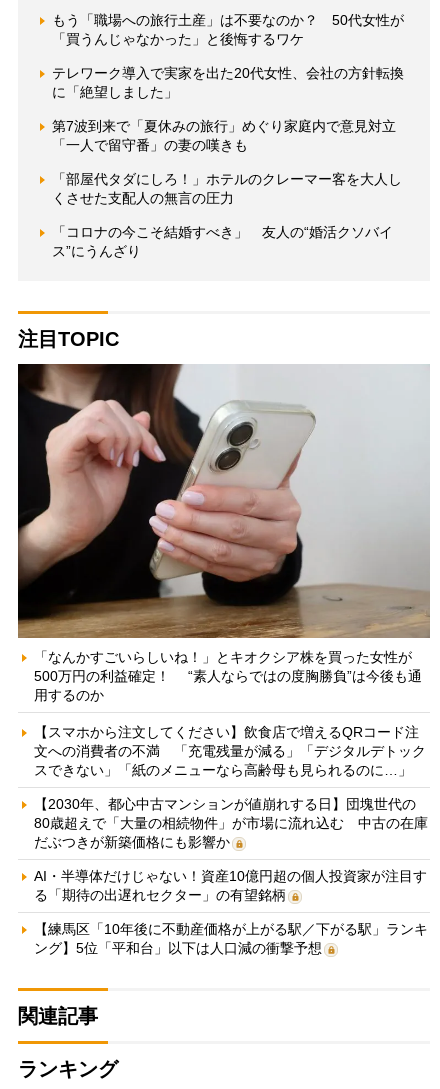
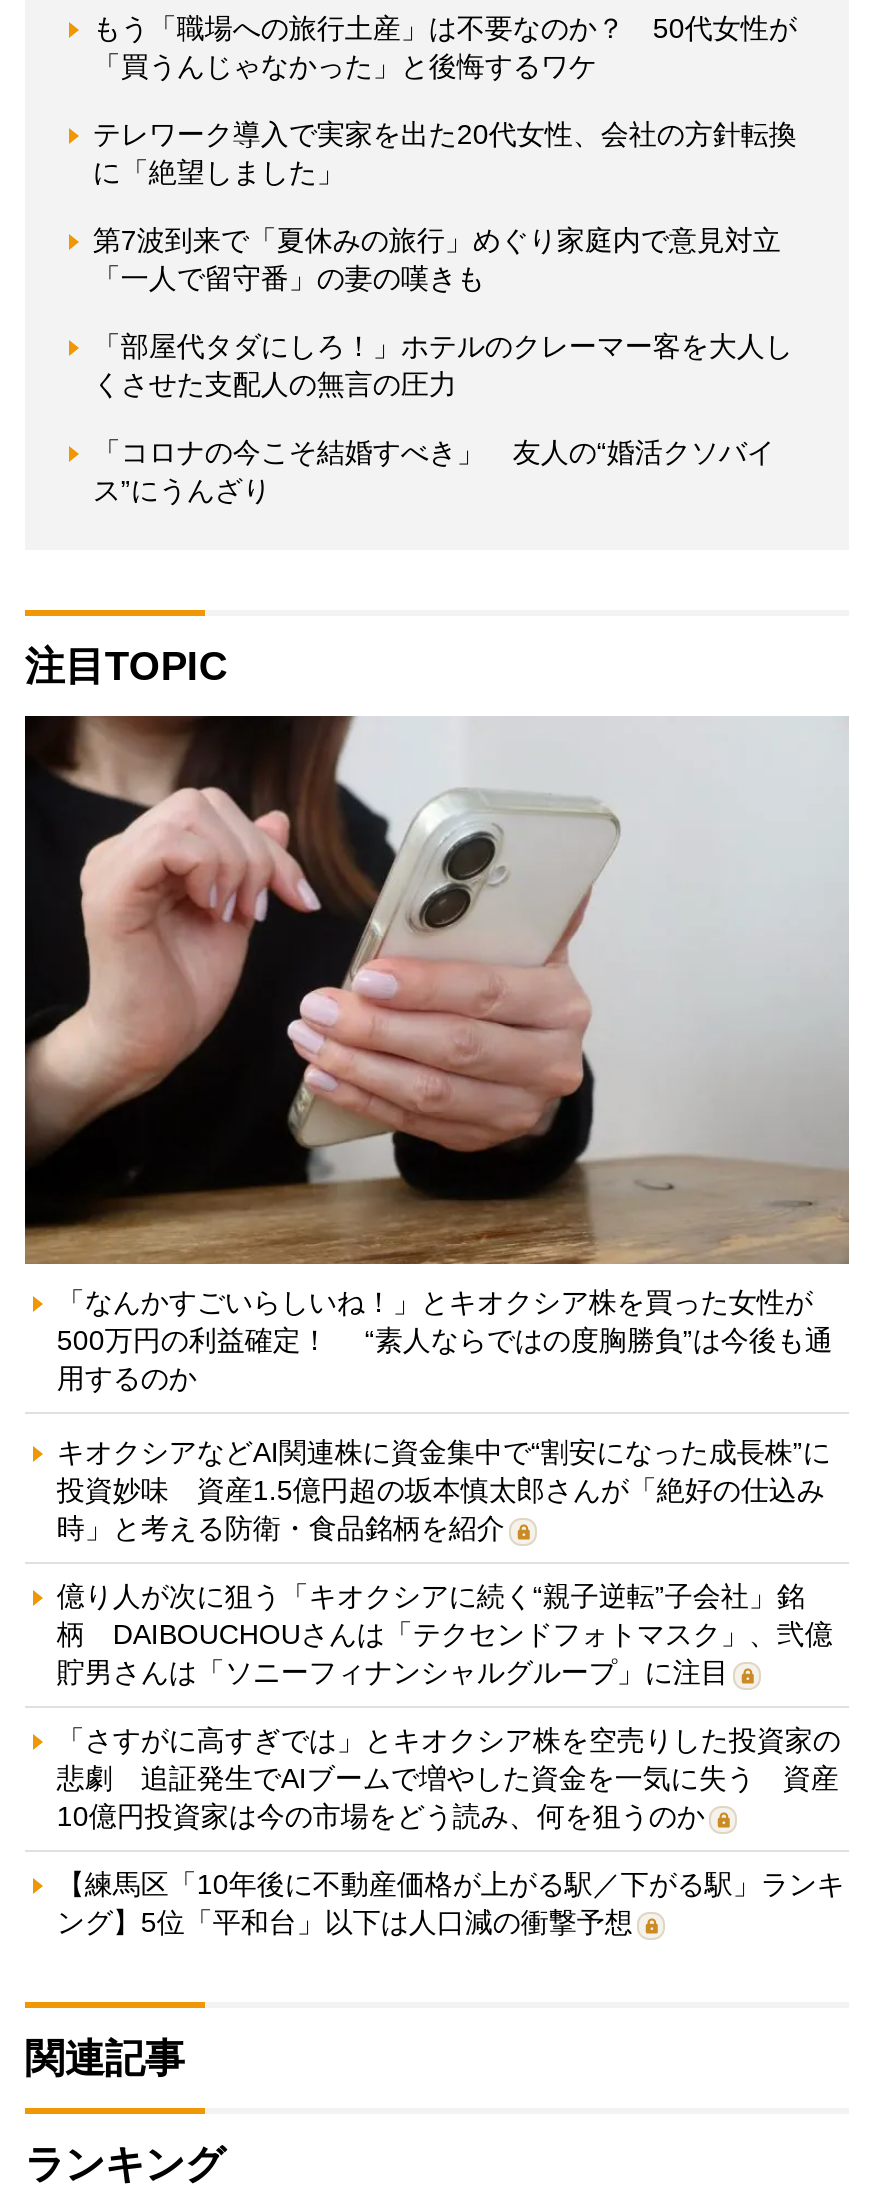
[34,724,426,778] 【スマホから注文してください】飲食店で増えるQRコード注 | 文への消費者の不満 「充電残量が減る」「デジタルデトック | スできない」「紙のメニューなら高齢母も見られるのに…」 -> [57,1437,831,1545] キオクシアなどAI関連株に資金集中で“割安になった成長株”に | 投資妙味 資産1.5億円超の坂本慎太郎さんが「絶好の仕込み | 時」と考える防衛・食品銘柄を紹介
[34,796,428,850] 【2030年、都心中古マンションが値崩れする日】団塊世代の | 80歳超えで「大量の相続物件」が市場に流れ込む 中古の在庫 | だぶつきが新築価格にも影響か -> [57,1581,833,1689] 億り人が次に狙う「キオクシアに続く“親子逆転”子会社」銘 | 柄 DAIBOUCHOUさんは「テクセンドフォトマスク」、弐億 | 貯男さんは「ソニーフィナンシャルグループ」に注目
[34,868,427,903] AI・半導体だけじゃない！資産10億円超の個人投資家が注目す | る「期待の出遅れセクター」の有望銘柄 -> [57,1725,841,1833] 「さすがに高すぎでは」とキオクシア株を空売りした投資家の | 悲劇 追証発生でAIブームで増やした資金を一気に失う 資産 | 10億円投資家は今の市場をどう読み、何を狙うのか

